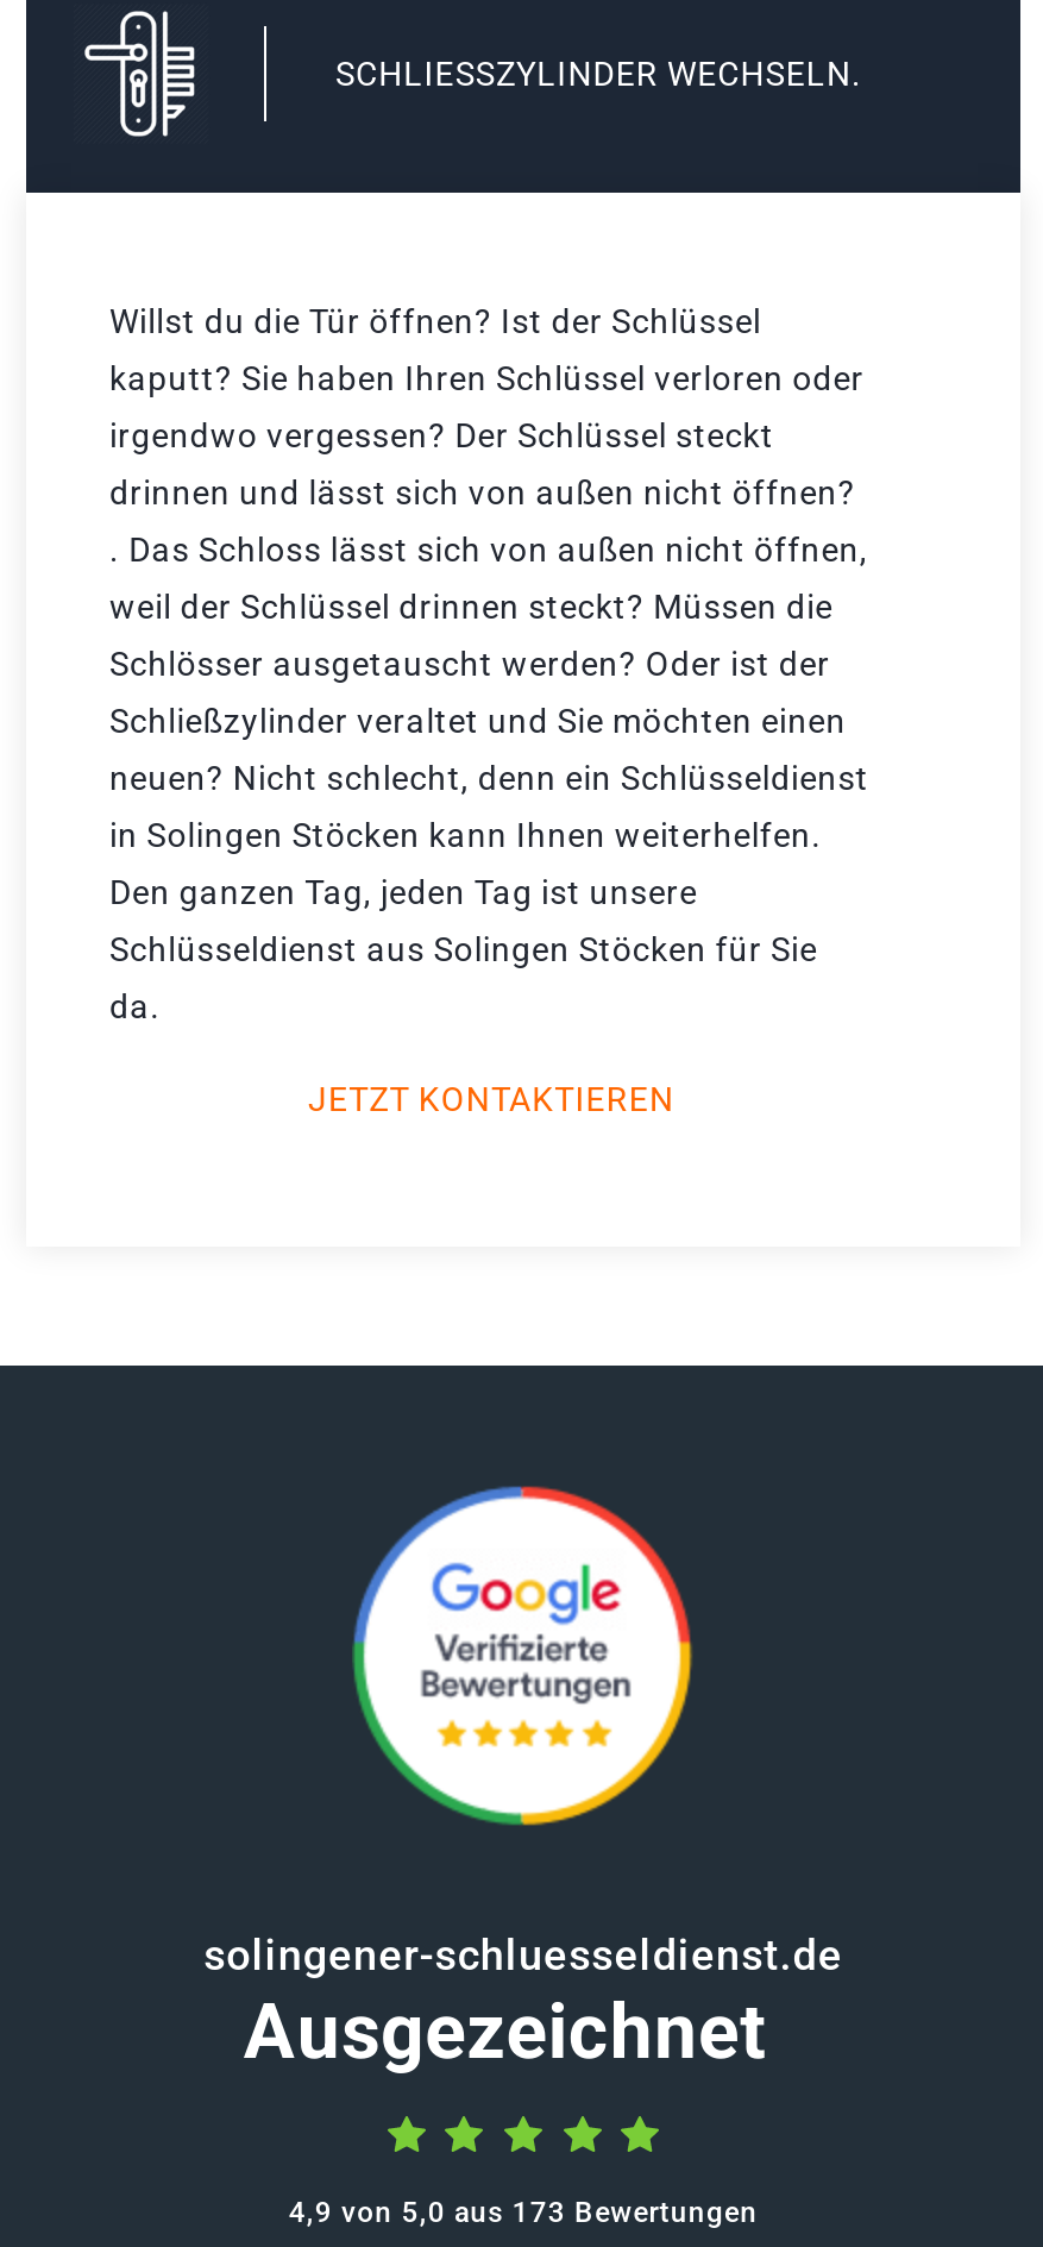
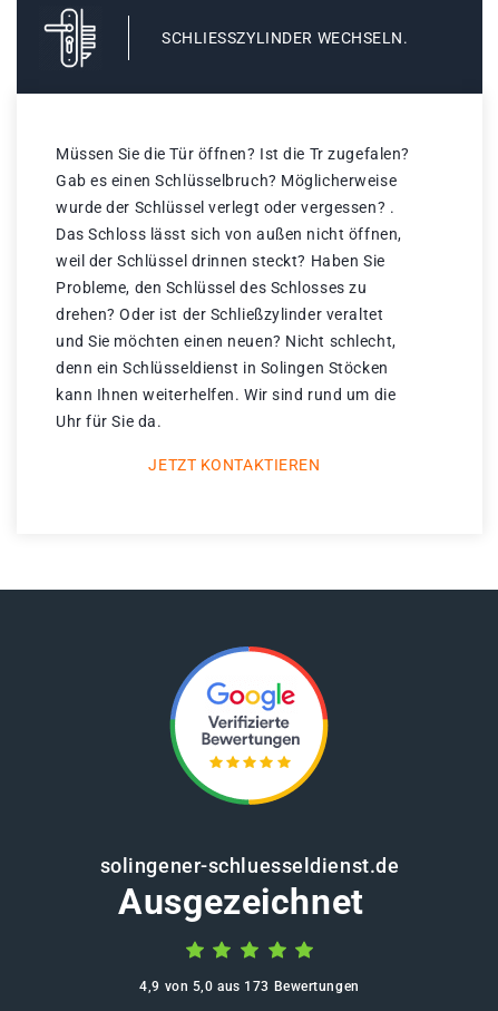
[109,303,869,1026] Willst du die Tür öffnen? Ist der Schlüssel | kaputt? Sie haben Ihren Schlüssel verloren oder | irgendwo vergessen? Der Schlüssel steckt | drinnen und lässt sich von außen nicht öffnen? | . Das Schloss lässt sich von außen nicht öffnen, | weil der Schlüssel drinnen steckt? Müssen die | Schlösser ausgetauscht werden? Oder ist der | Schließzylinder veraltet und Sie möchten einen | neuen? Nicht schlecht, denn ein Schlüsseldienst | in Solingen Stöcken kann Ihnen weiterhelfen. | Den ganzen Tag, jeden Tag ist unsere | Schlüsseldienst aus Solingen Stöcken für Sie | da. -> [56,145,410,430] Müssen Sie die Tür öffnen? Ist die Tr zugefalen? | Gab es einen Schlüsselbruch? Möglicherweise | wurde der Schlüssel verlegt oder vergessen? . | Das Schloss lässt sich von außen nicht öffnen, | weil der Schlüssel drinnen steckt? Haben Sie | Probleme, den Schlüssel des Schlosses zu | drehen? Oder ist der Schließzylinder veraltet | und Sie möchten einen neuen? Nicht schlecht, | denn ein Schlüsseldienst in Solingen Stöcken | kann Ihnen weiterhelfen. Wir sind rund um die | Uhr für Sie da.

